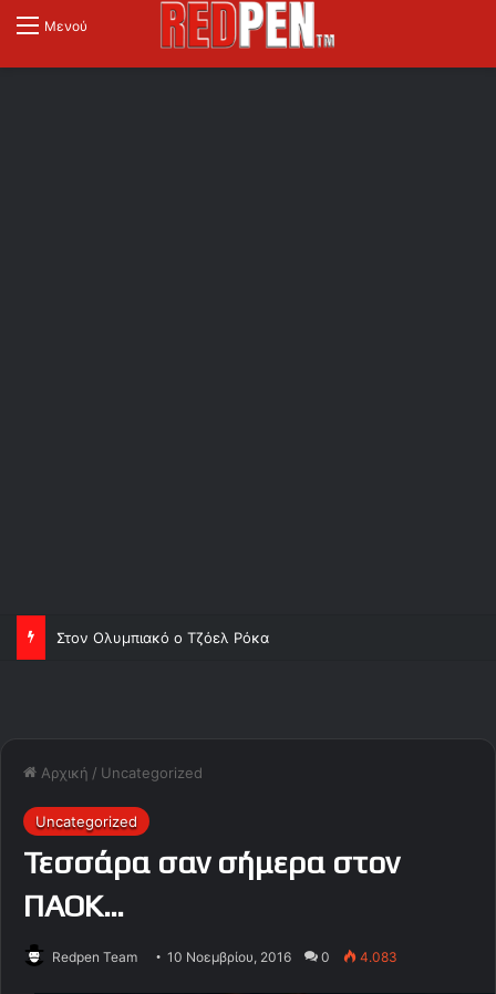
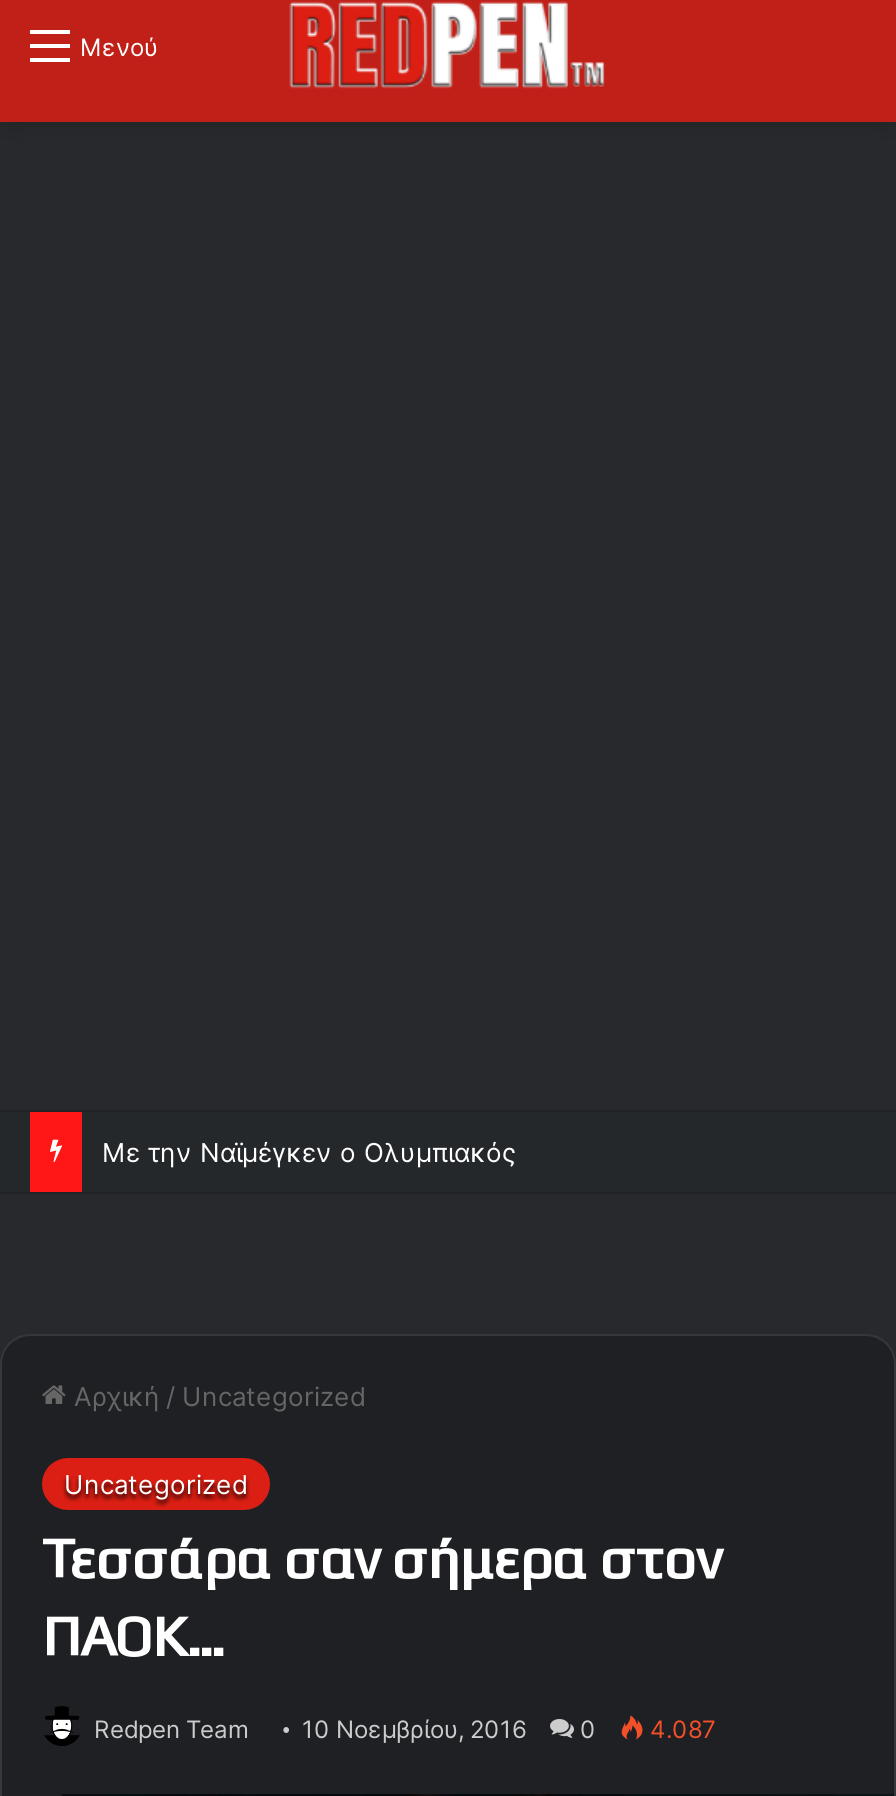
[56,628,269,646] Στον Ολυμπιακό ο Τζόελ Ρόκα -> [102,1135,516,1167] Με την Ναϊμέγκεν ο Ολυμπιακός
[52,948,397,965] Redpen Team 10 Νοεμβρίου, 2016 0 4.083 -> [94,1713,716,1743] Redpen Team 10 Νοεμβρίου, 2016 0 4.087

